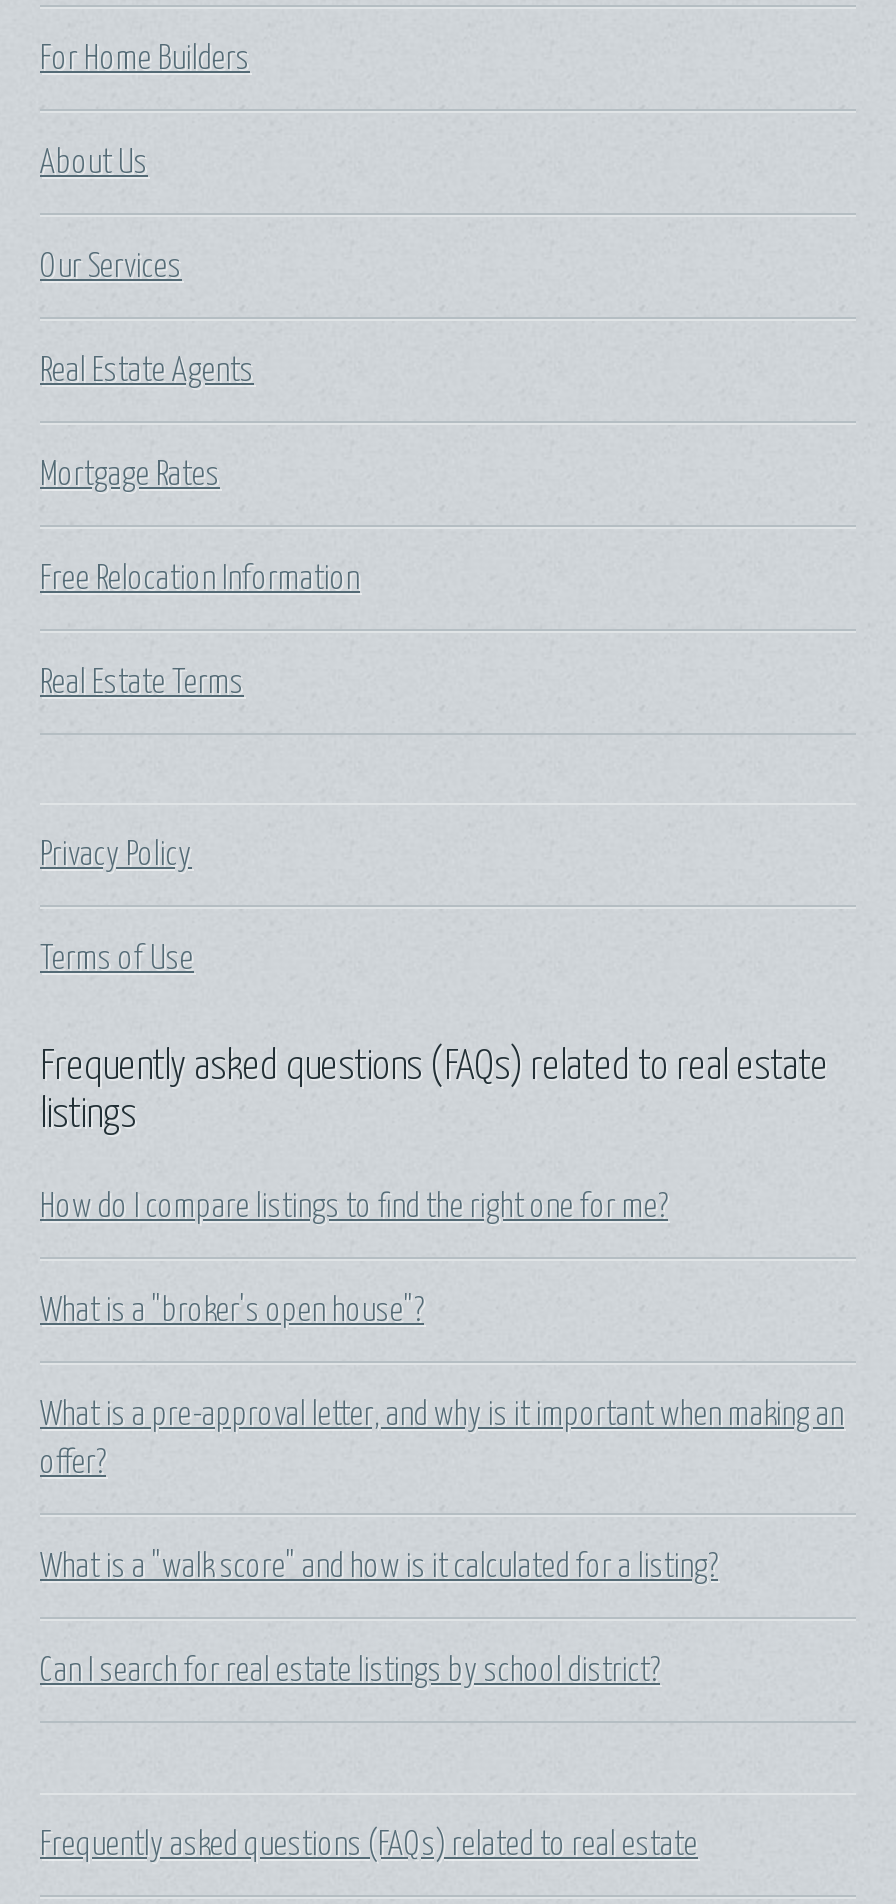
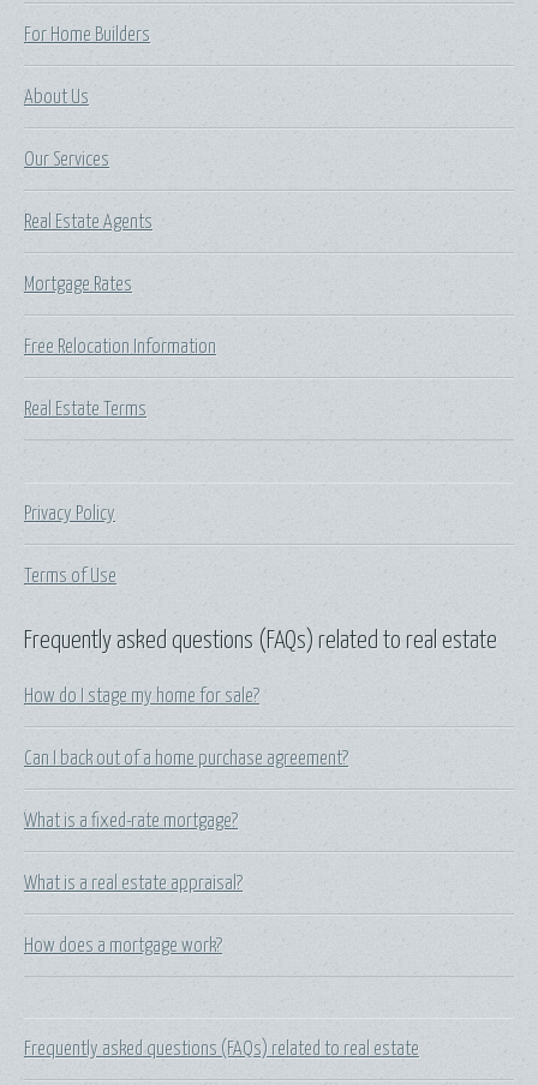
[40,1096,844,1687] listings | How do I compare listings to find the right one for me? | What is a "broker's open house"? | What is a pre-approval letter, and why is it important when making an | offer? | What is a "walk score" and how is it calculated for a listing? | Can I search for real estate listings by school district? -> [24,686,348,955] How do I stage my home for sale? | Can I back out of a home purchase agreement? | What is a fixed-rate mortgage? | What is a real estate appraisal? | How does a mortgage work?

